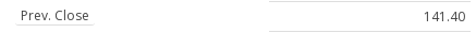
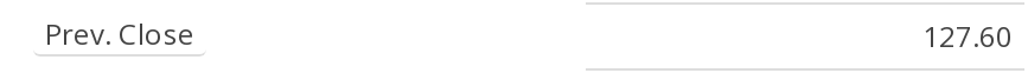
[424,8,465,26] 141.40 -> [922,17,1013,57] 127.60

